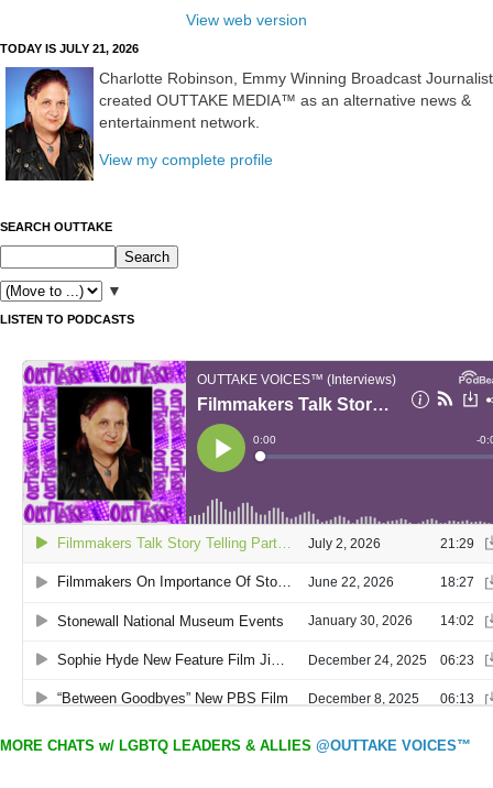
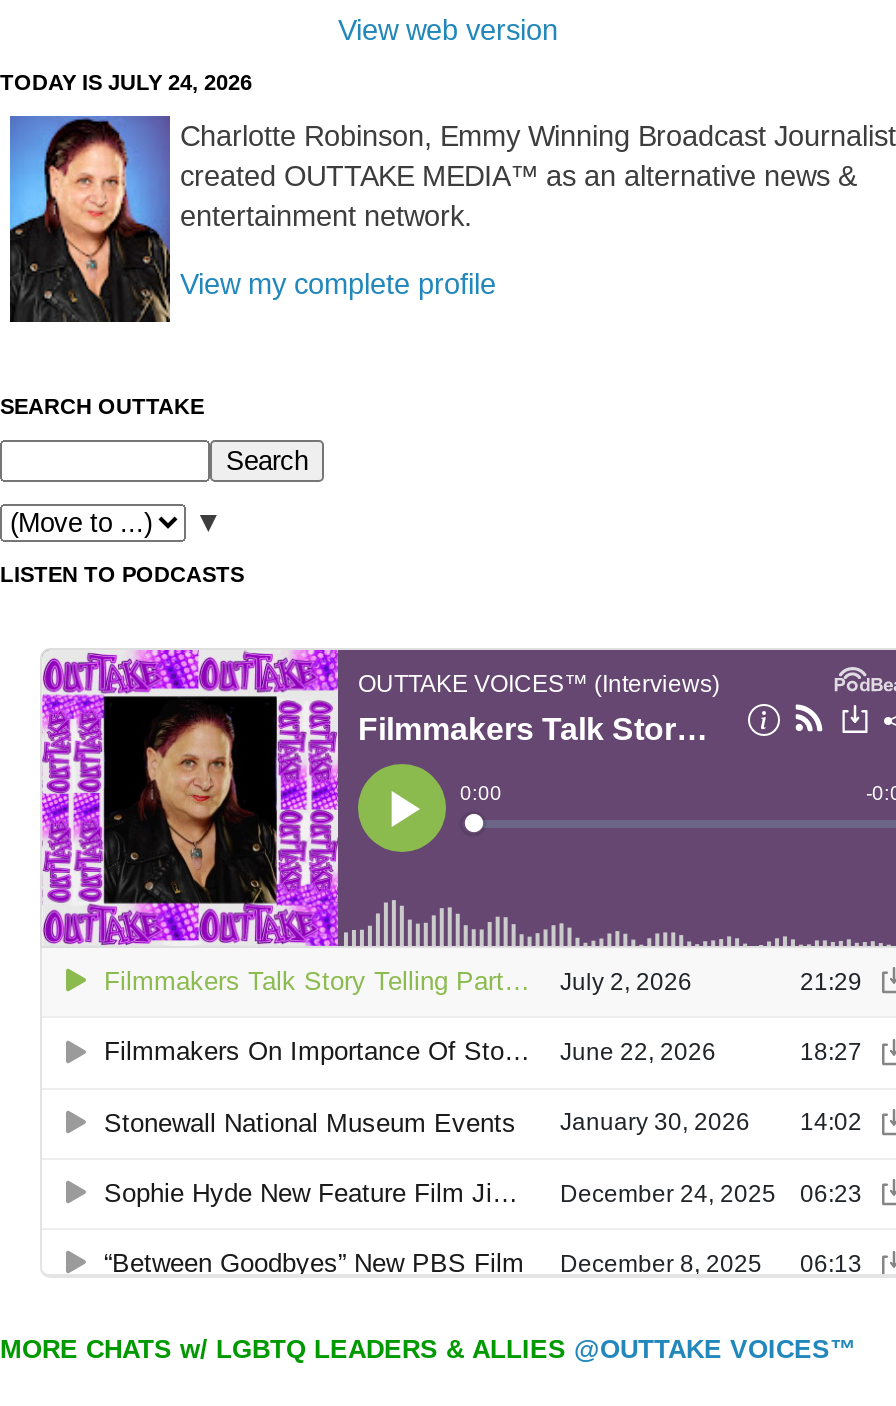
[0,42,139,55] TODAY IS JULY 21, 2026 -> [0,70,252,94] TODAY IS JULY 24, 2026

